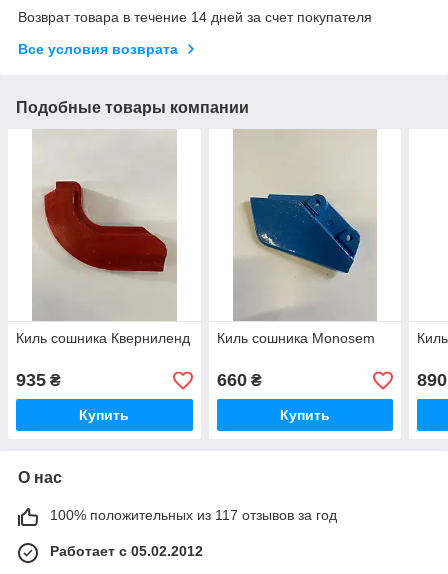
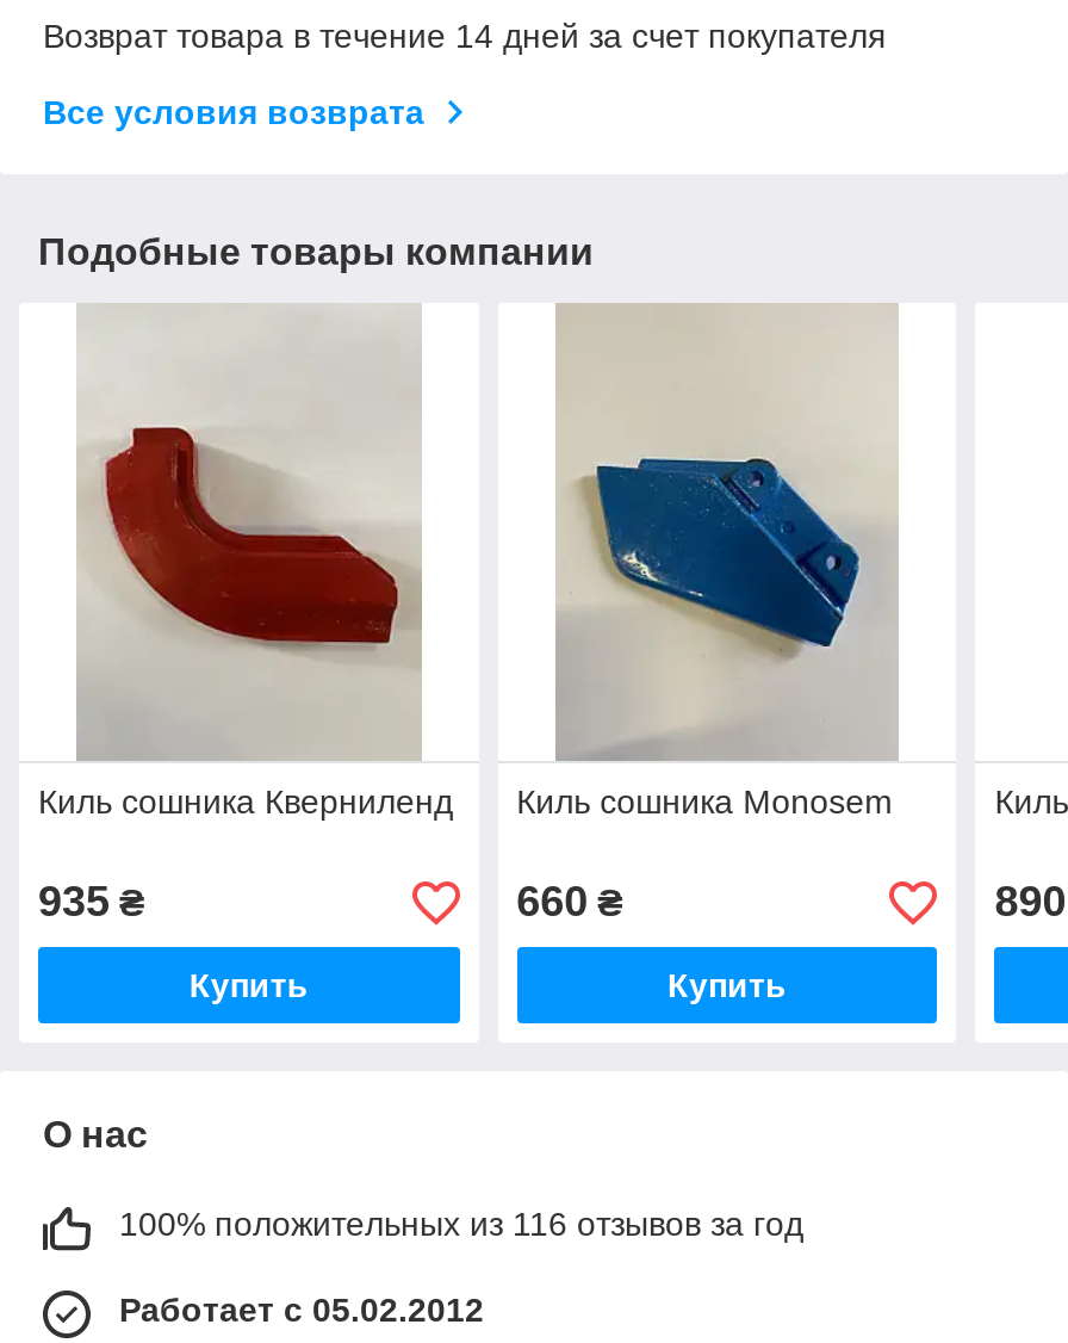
[50,507,337,523] 100% положительных из 117 отзывов за год -> [119,1206,803,1244] 100% положительных из 116 отзывов за год

